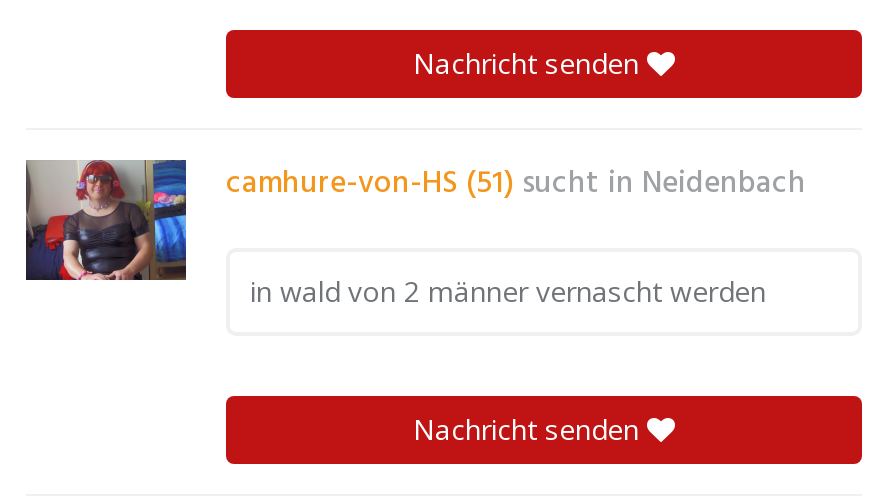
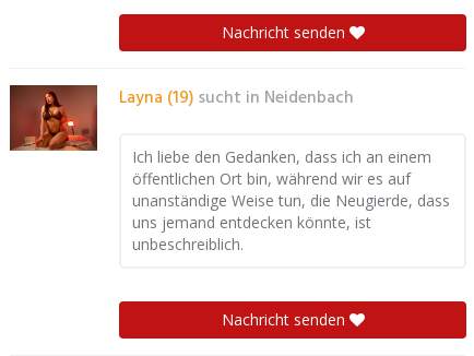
[26,160,806,282] [image] | camhure-von-HS (51) sucht in Neidenbach -> [10,85,354,152] [image] | Layna (19) sucht in Neidenbach
[250,272,766,310] in wald von 2 männer vernascht werden -> [132,146,450,254] Ich liebe den Gedanken, dass ich an einem | öffentlichen Ort bin, während wir es auf | unanständige Weise tun, die Neugierde, dass | uns jemand entdecken könnte, ist | unbeschreiblich.

